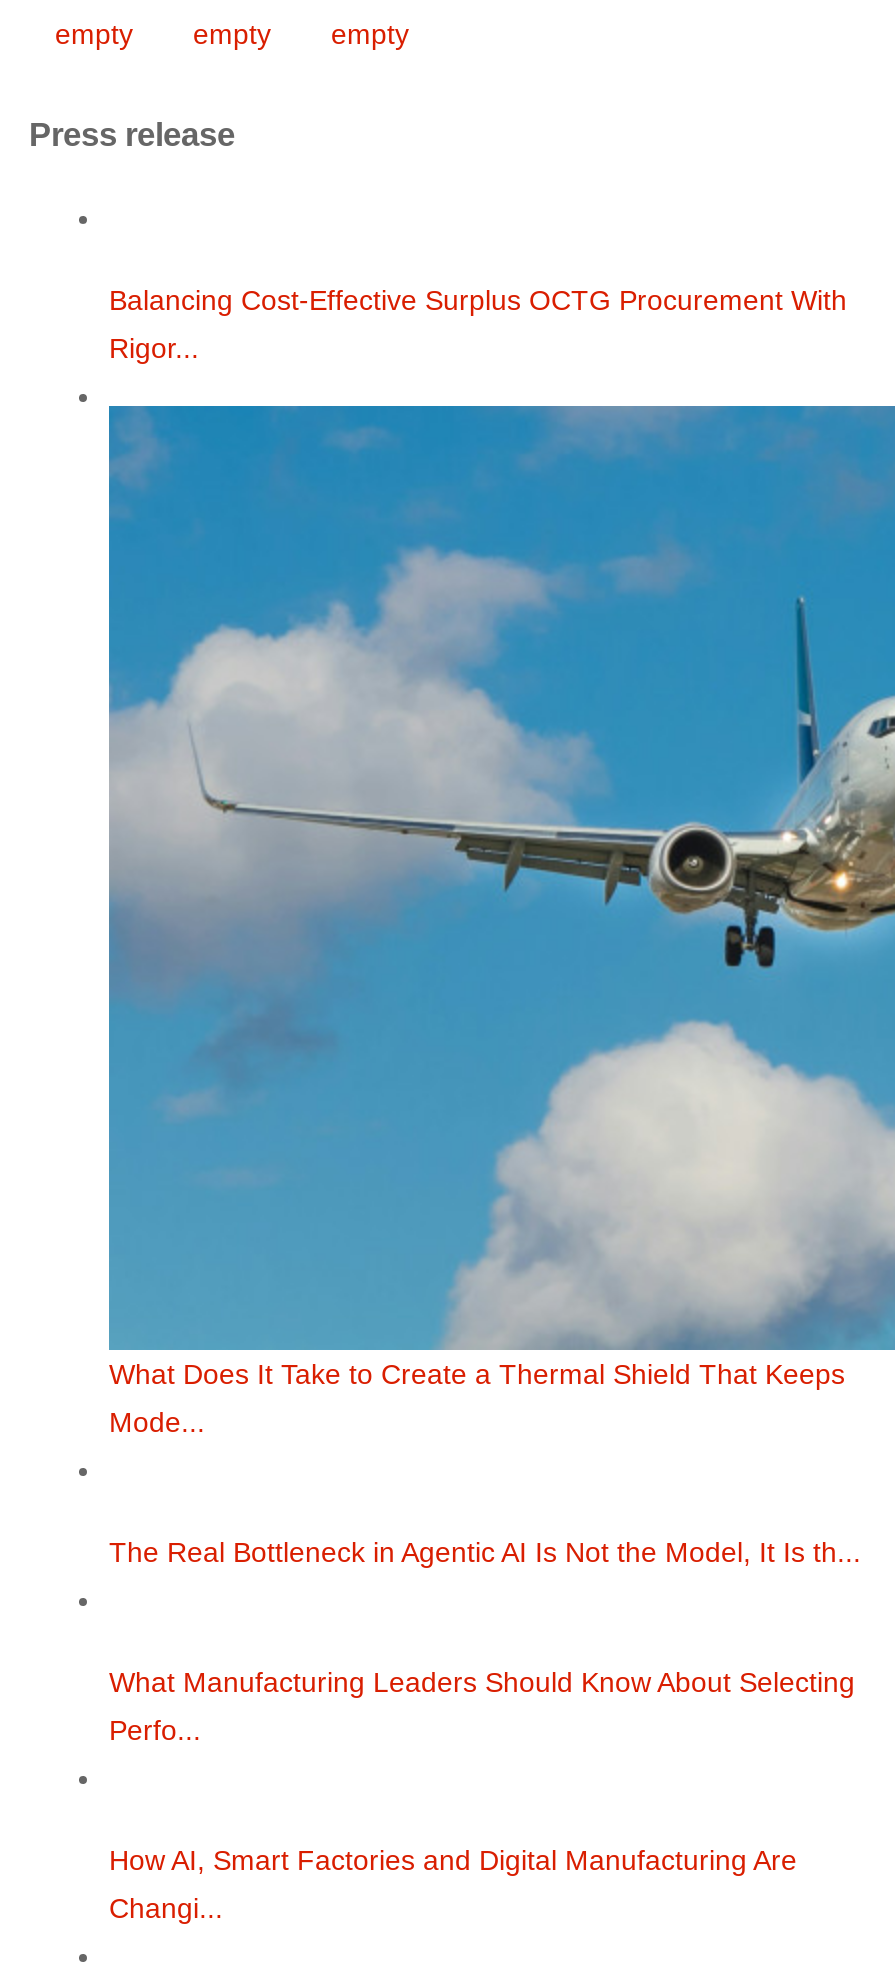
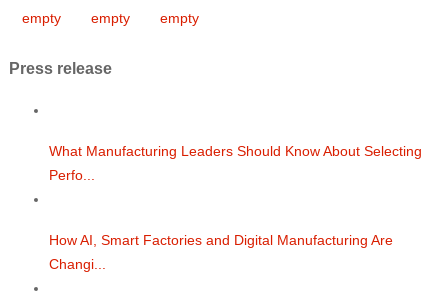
[109,284,847,364] Balancing Cost-Effective Surplus OCTG Procurement With | Rigor... -> none
[107,404,889,1438] [image] | What Does It Take to Create a Thermal Shield That Keeps | Mode... -> none
[109,1536,861,1568] The Real Bottleneck in Agentic AI Is Not the Model, It Is th... -> none

